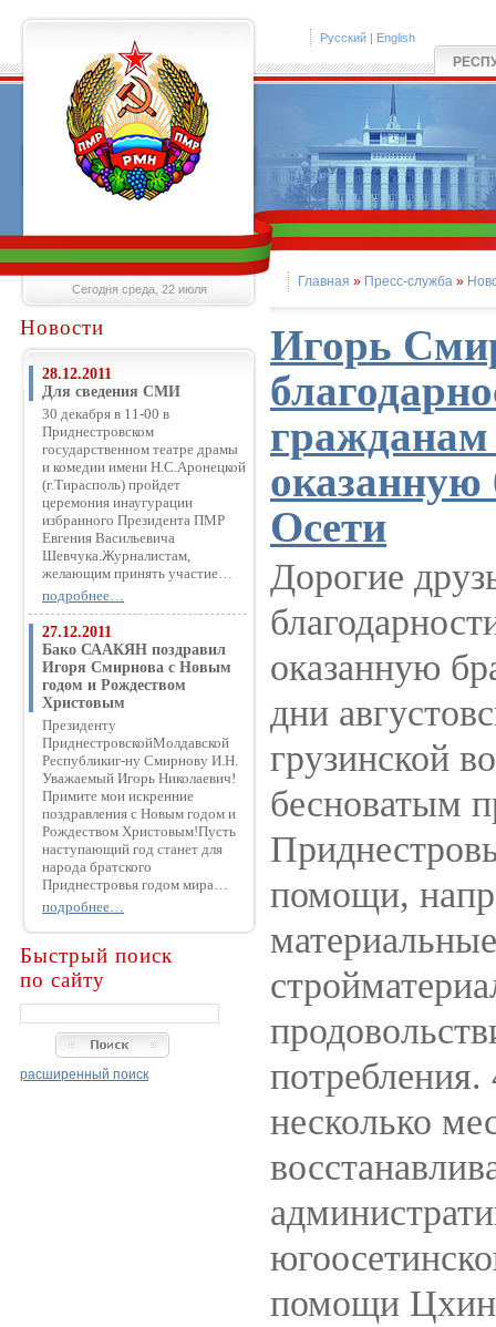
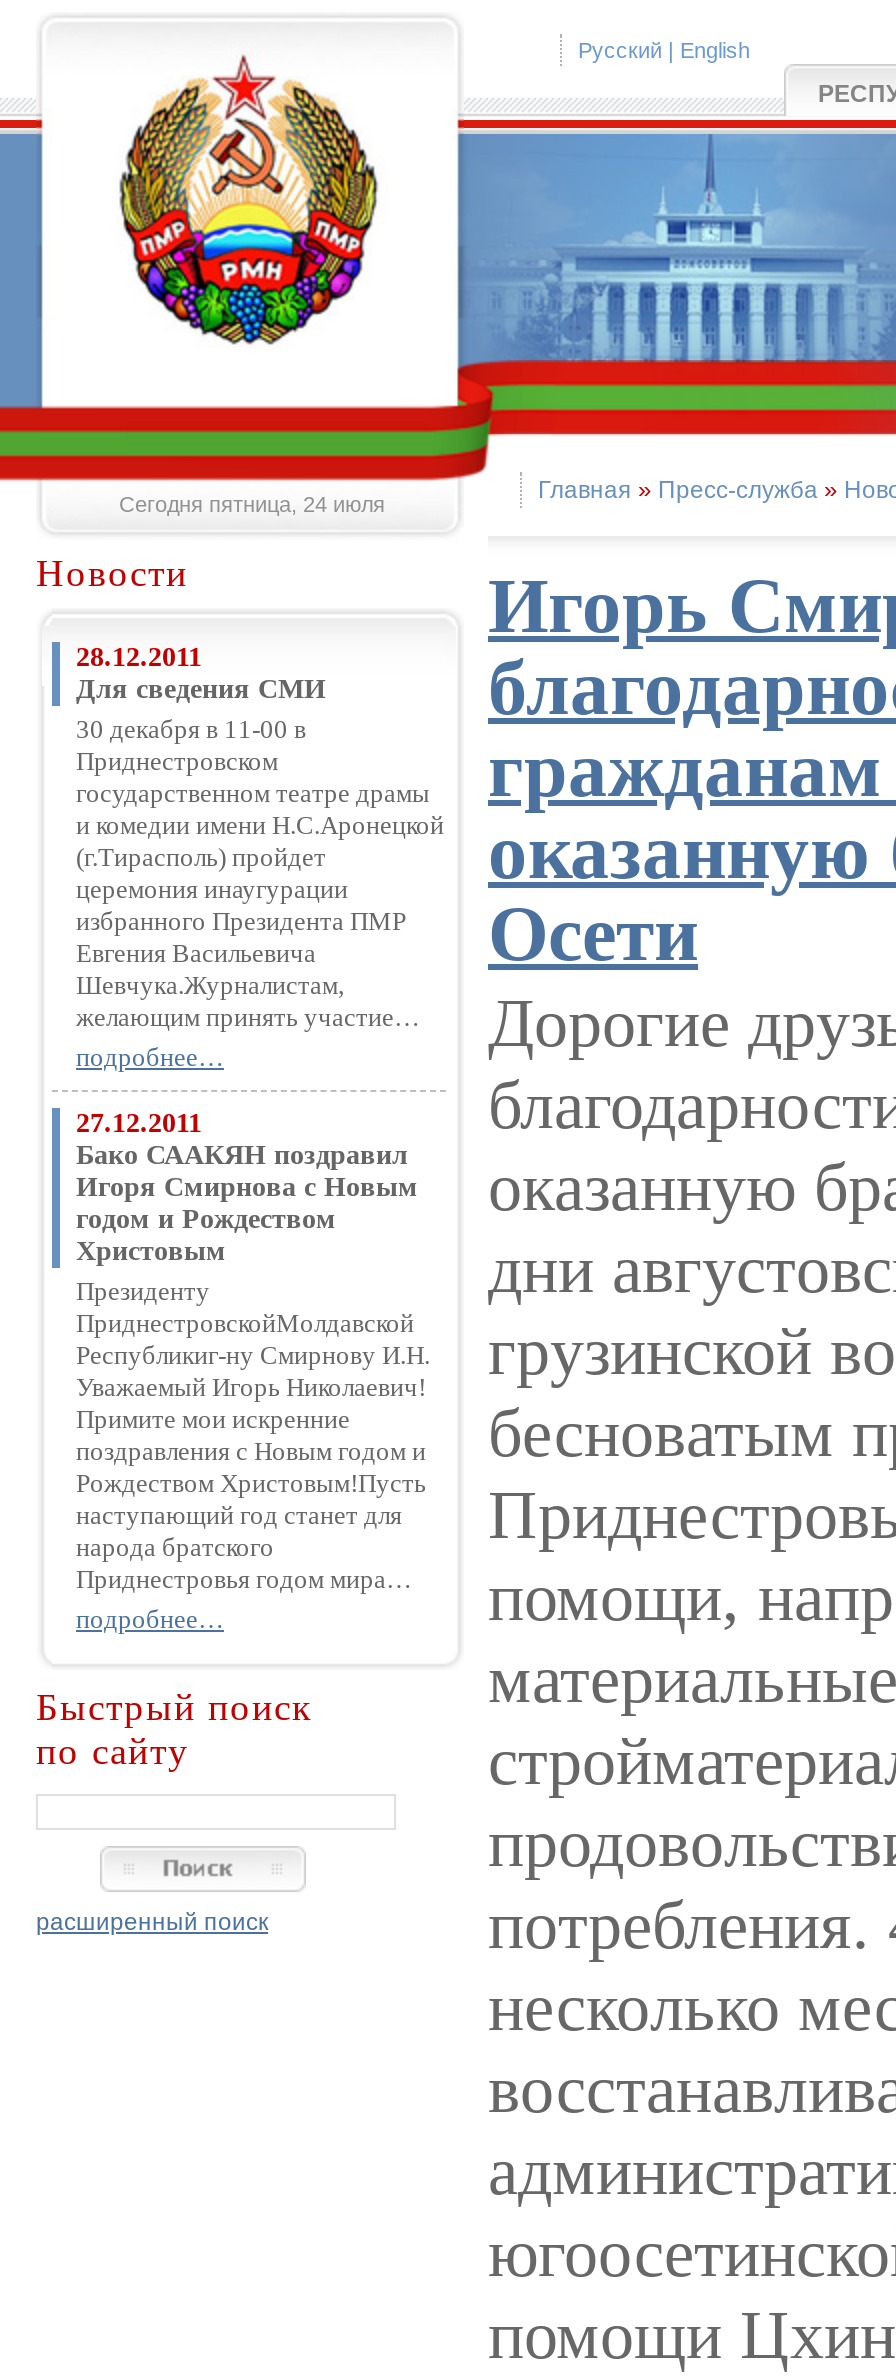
[72,282,207,296] Сегодня среда, 22 июля -> [119,492,385,516] Сегодня пятница, 24 июля

